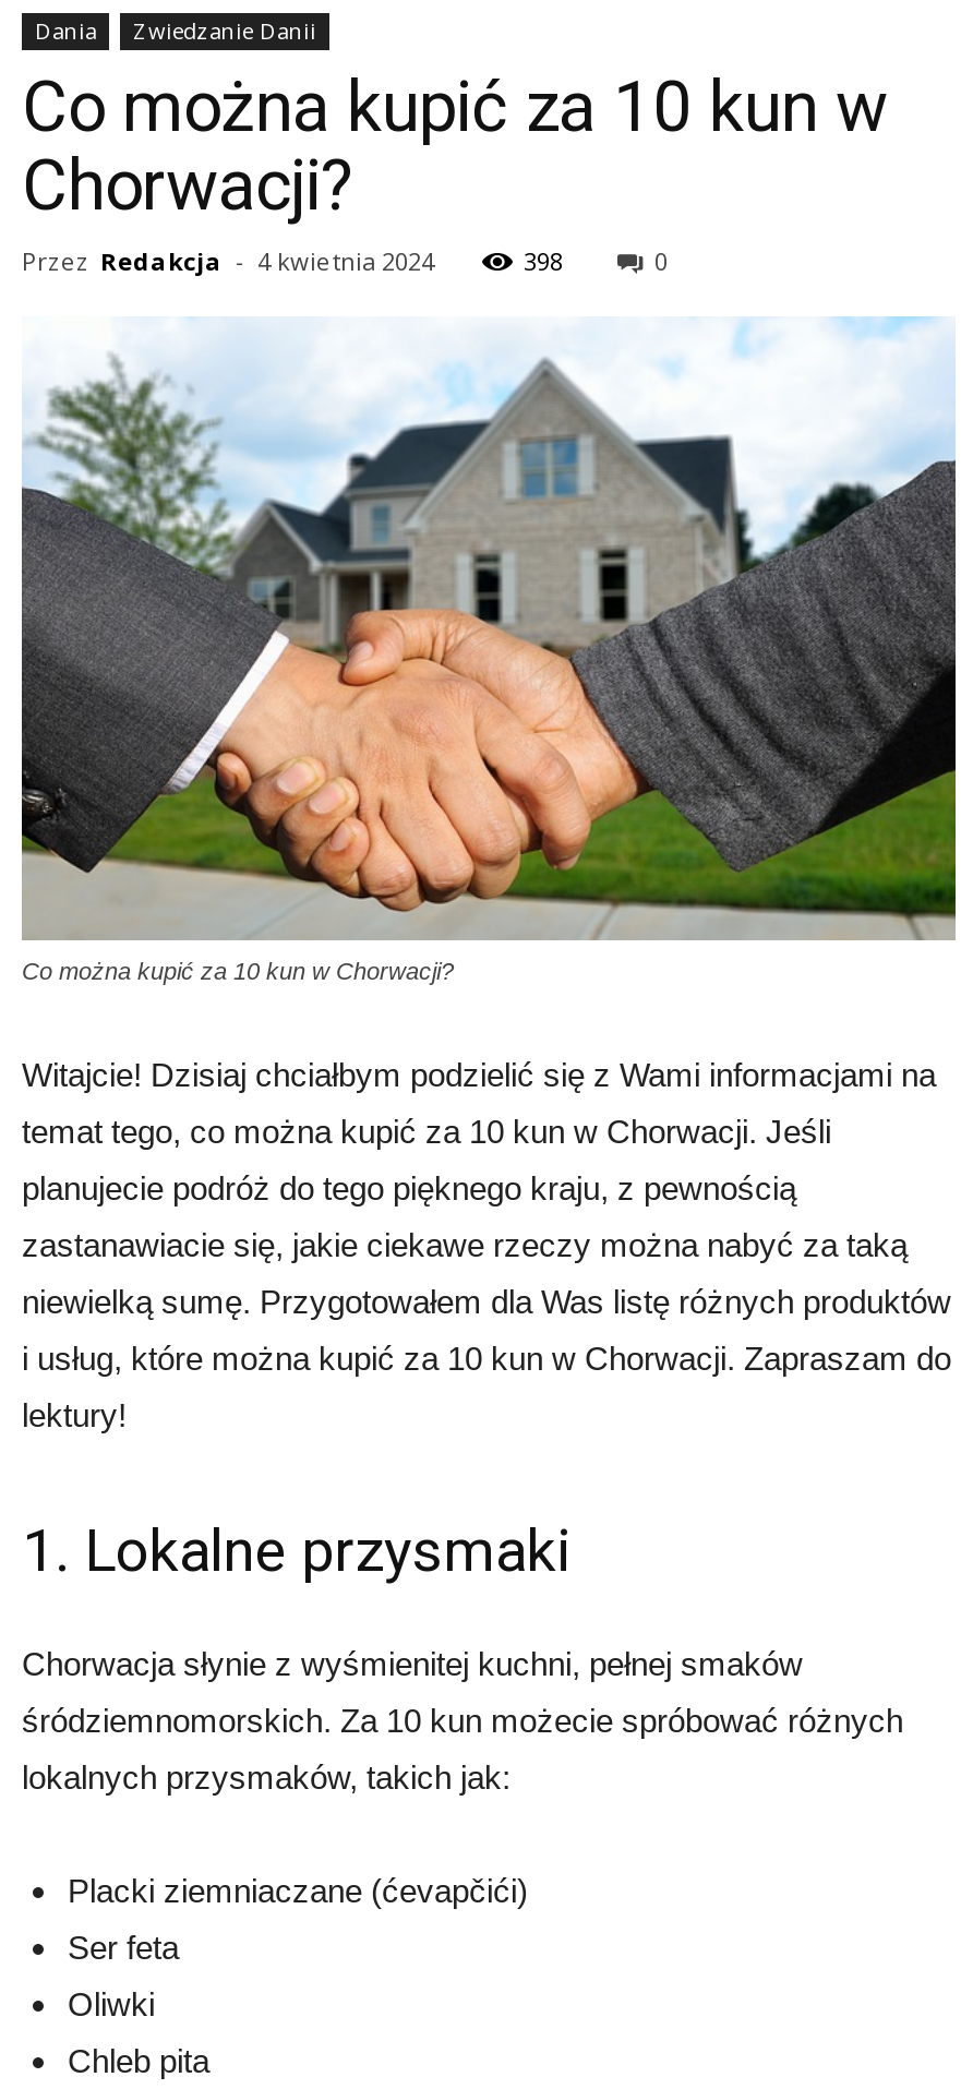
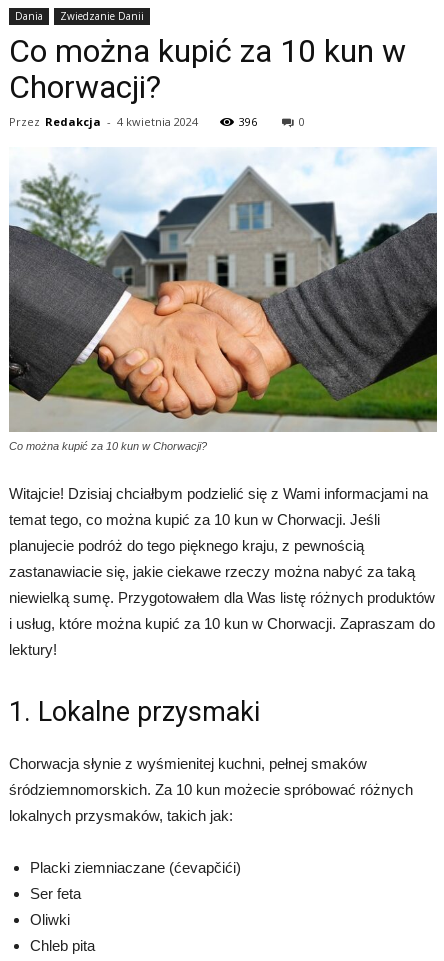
[524,244,563,277] 398 -> [239,114,257,129] 396

